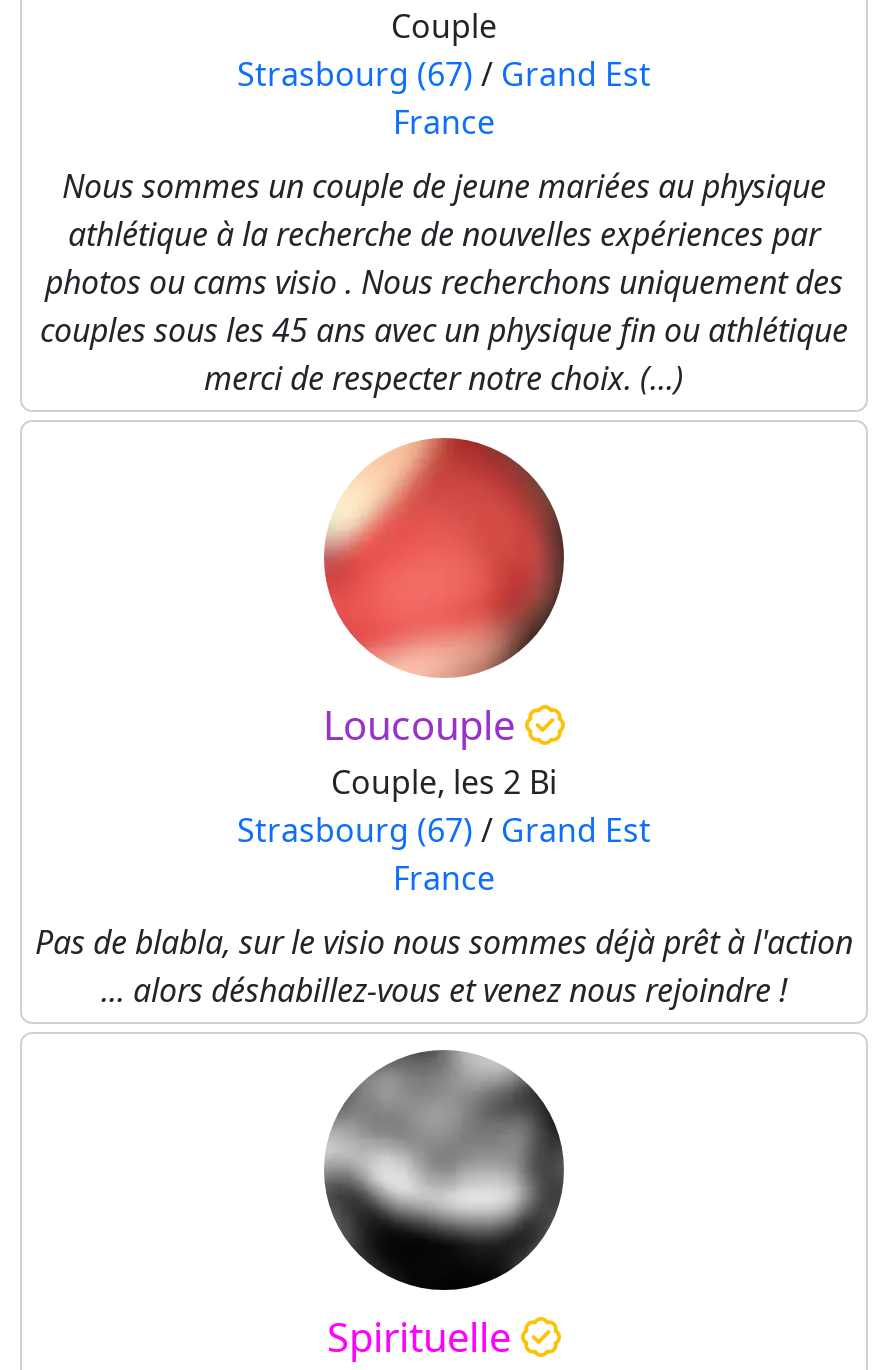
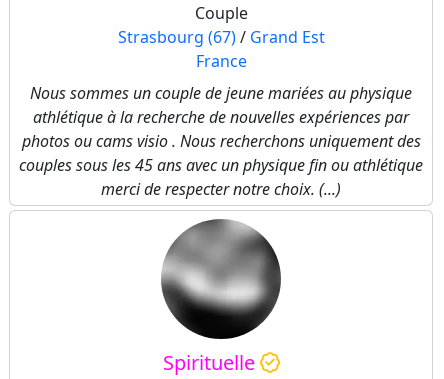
[35,438,853,1012] [image] | Loucouple | Couple, les 2 Bi | Strasbourg (67) / Grand Est | France | Pas de blabla, sur le visio nous sommes déjà prêt à l'action | ... alors déshabillez-vous et venez nous rejoindre ! -> none

